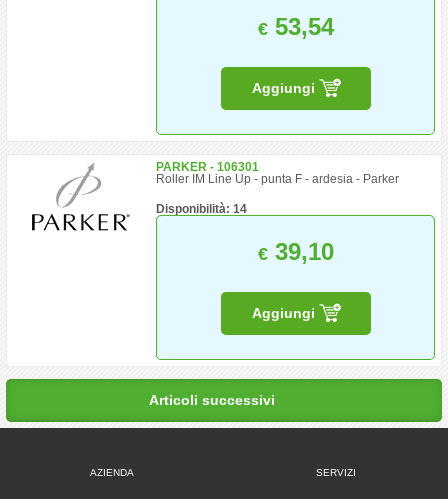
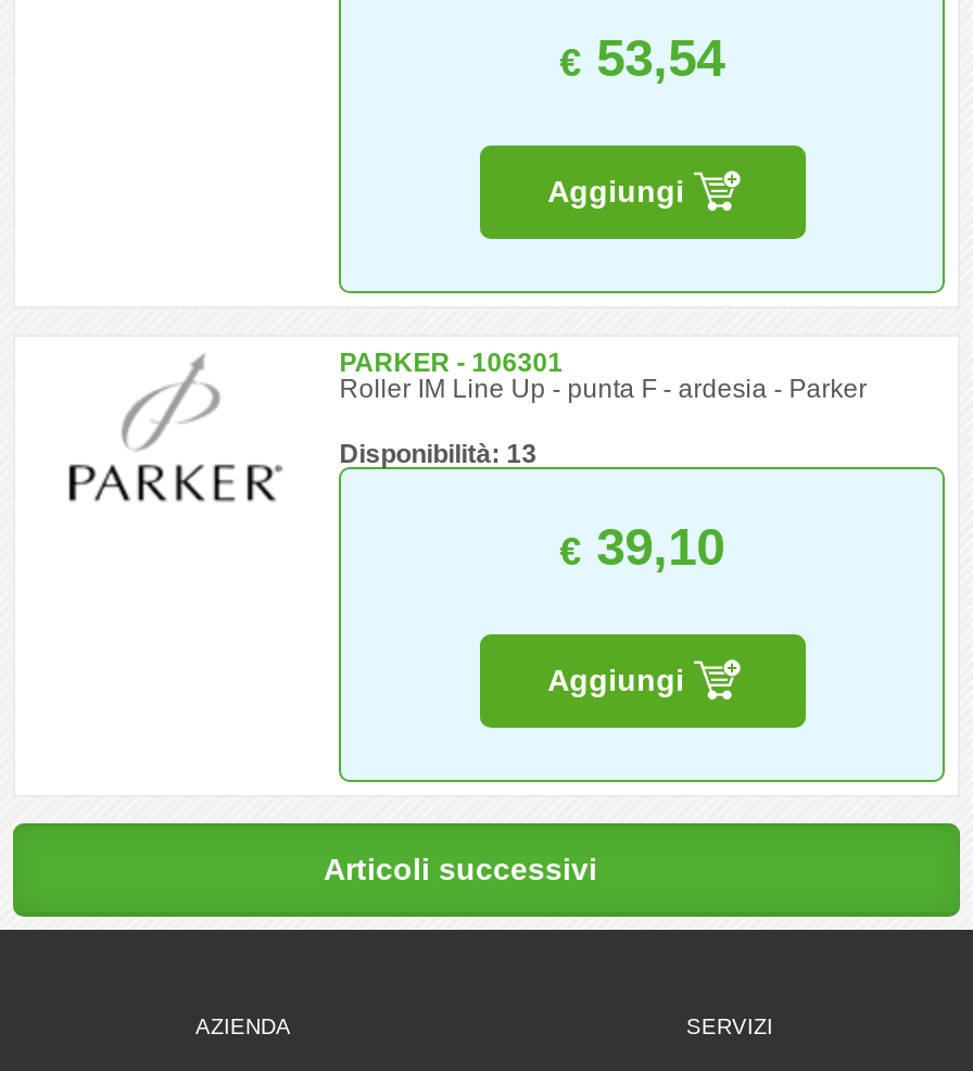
[156,202,247,216] Disponibilità: 14 -> [339,439,537,469] Disponibilità: 13

